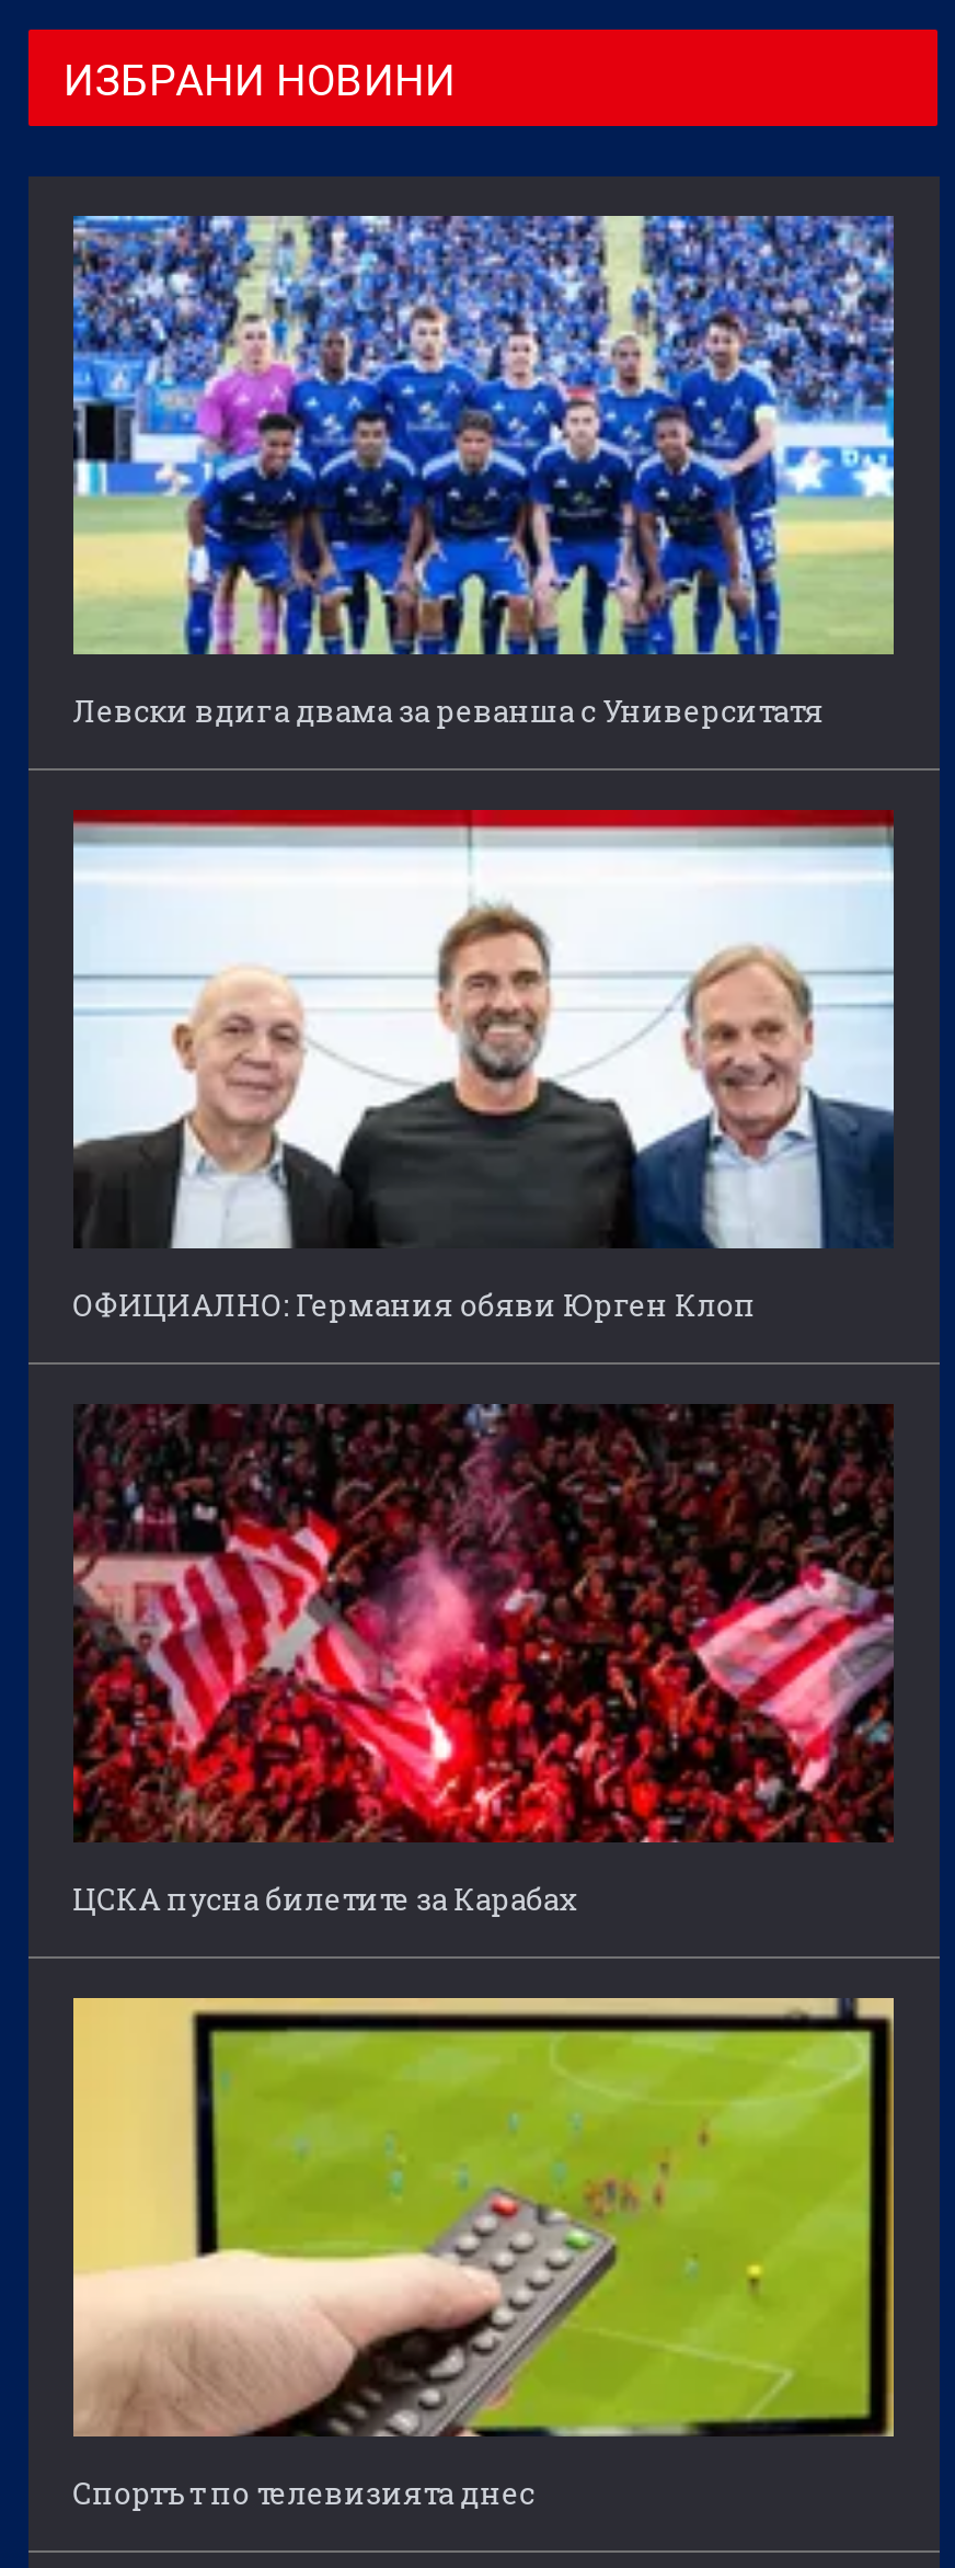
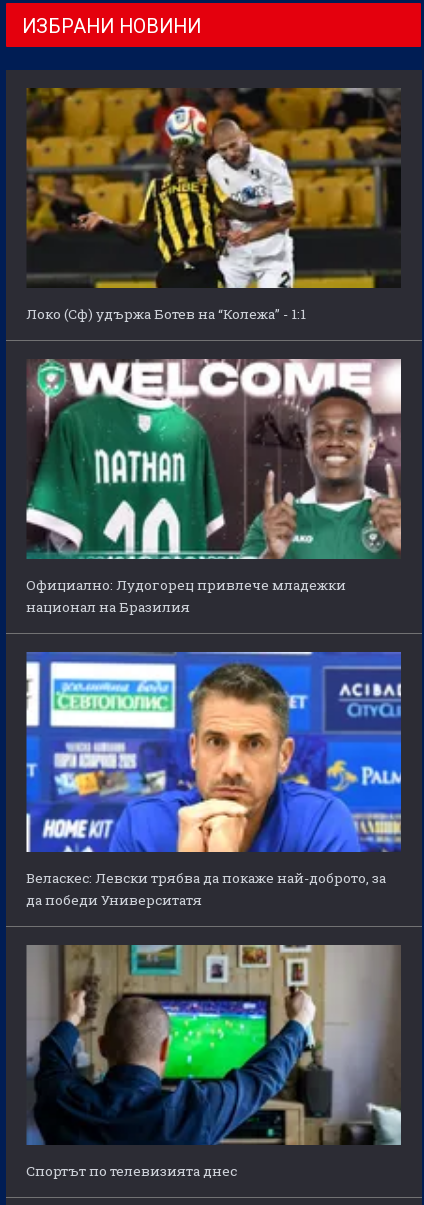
[70,214,896,730] [image] | Левски вдига двама за реванша с Университатя -> [26,87,401,322] [image] | Локо (Сф) удържа Ботев на “Колежа” - 1:1
[70,808,896,1324] [image] | ОФИЦИАЛНО: Германия обяви Юрген Клоп -> [26,358,402,615] [image] | Официално: Лудогорец привлече младежки | национал на Бразилия
[72,1404,896,1918] [image] | ЦСКА пусна билетите за Карабах -> [25,651,402,908] [image] | Веласкес: Левски трябва да покаже най-доброто, за | да победи Университатя
[72,1996,894,2439] [image] -> [26,944,402,1145] [image]

